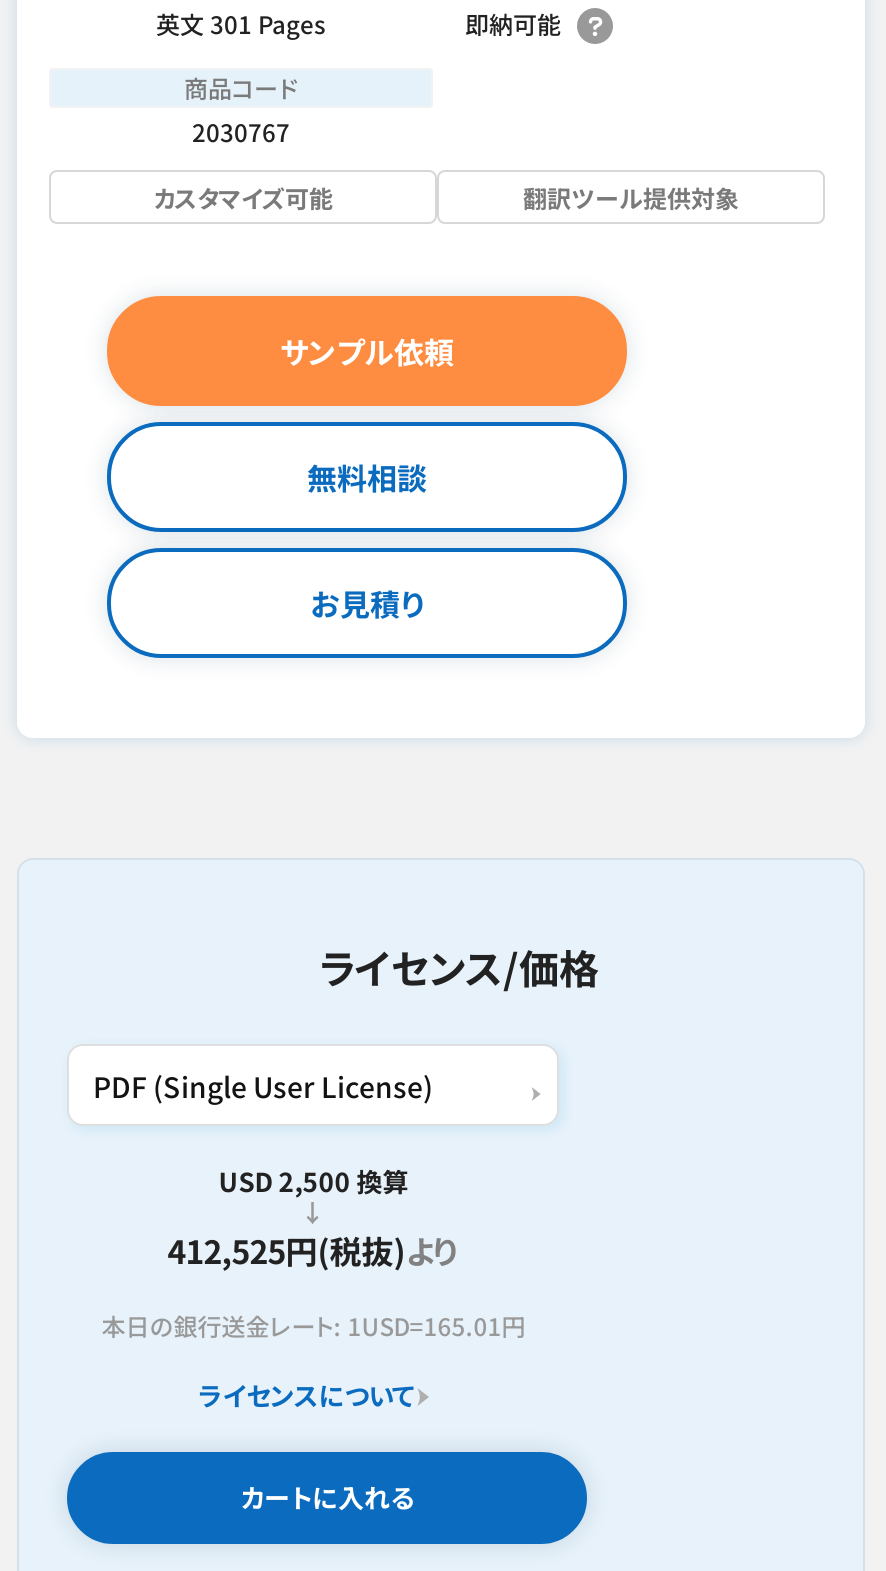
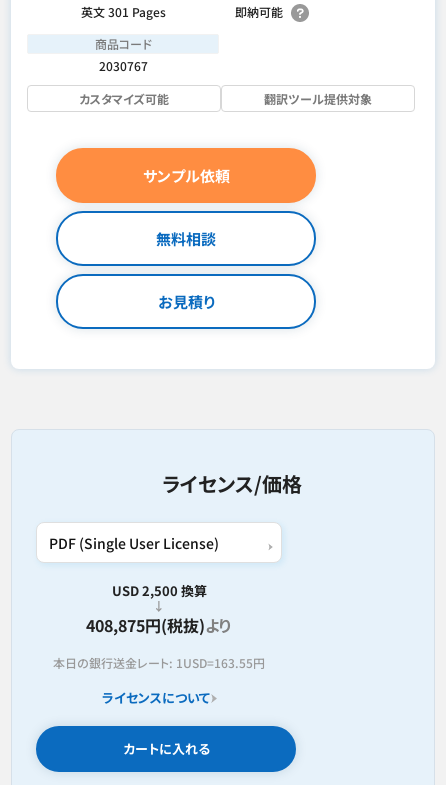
[167,1226,459,1274] 412,525円(税抜)より -> [86,613,232,637] 408,875円(税抜)より
[101,1308,525,1342] 本日の銀行送金レート: 1USD=165.01円 -> [53,654,265,671] 本日の銀行送金レート: 1USD=163.55円

